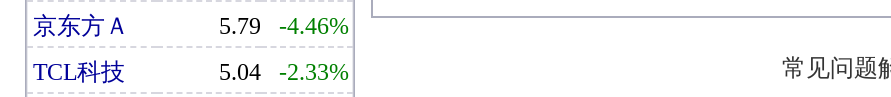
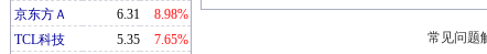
[219,12,261,40] 5.79 -> [117,7,140,22] 6.31
[279,12,349,40] -4.46% -> [154,7,188,22] 8.98%
[219,58,261,86] 5.04 -> [117,32,140,47] 5.35
[279,58,349,86] -2.33% -> [154,32,188,47] 7.65%

